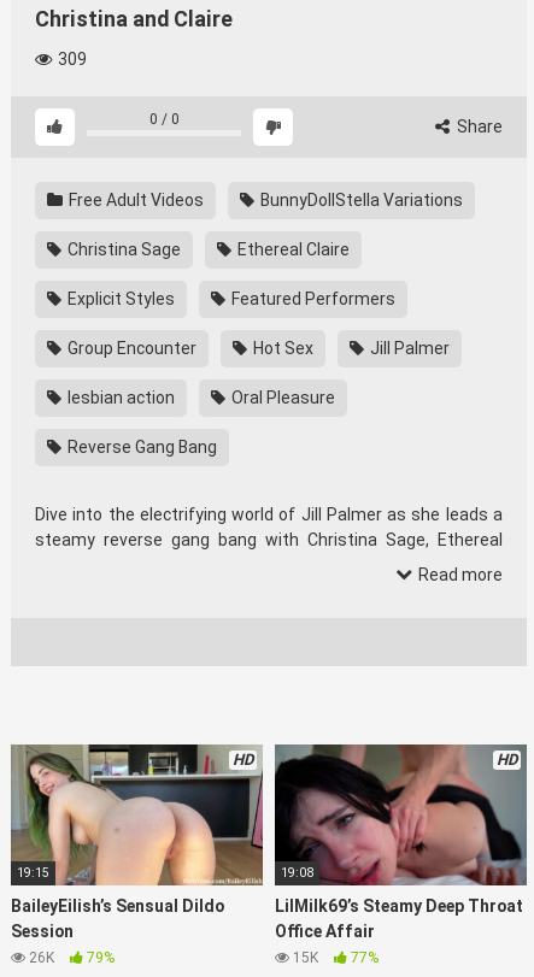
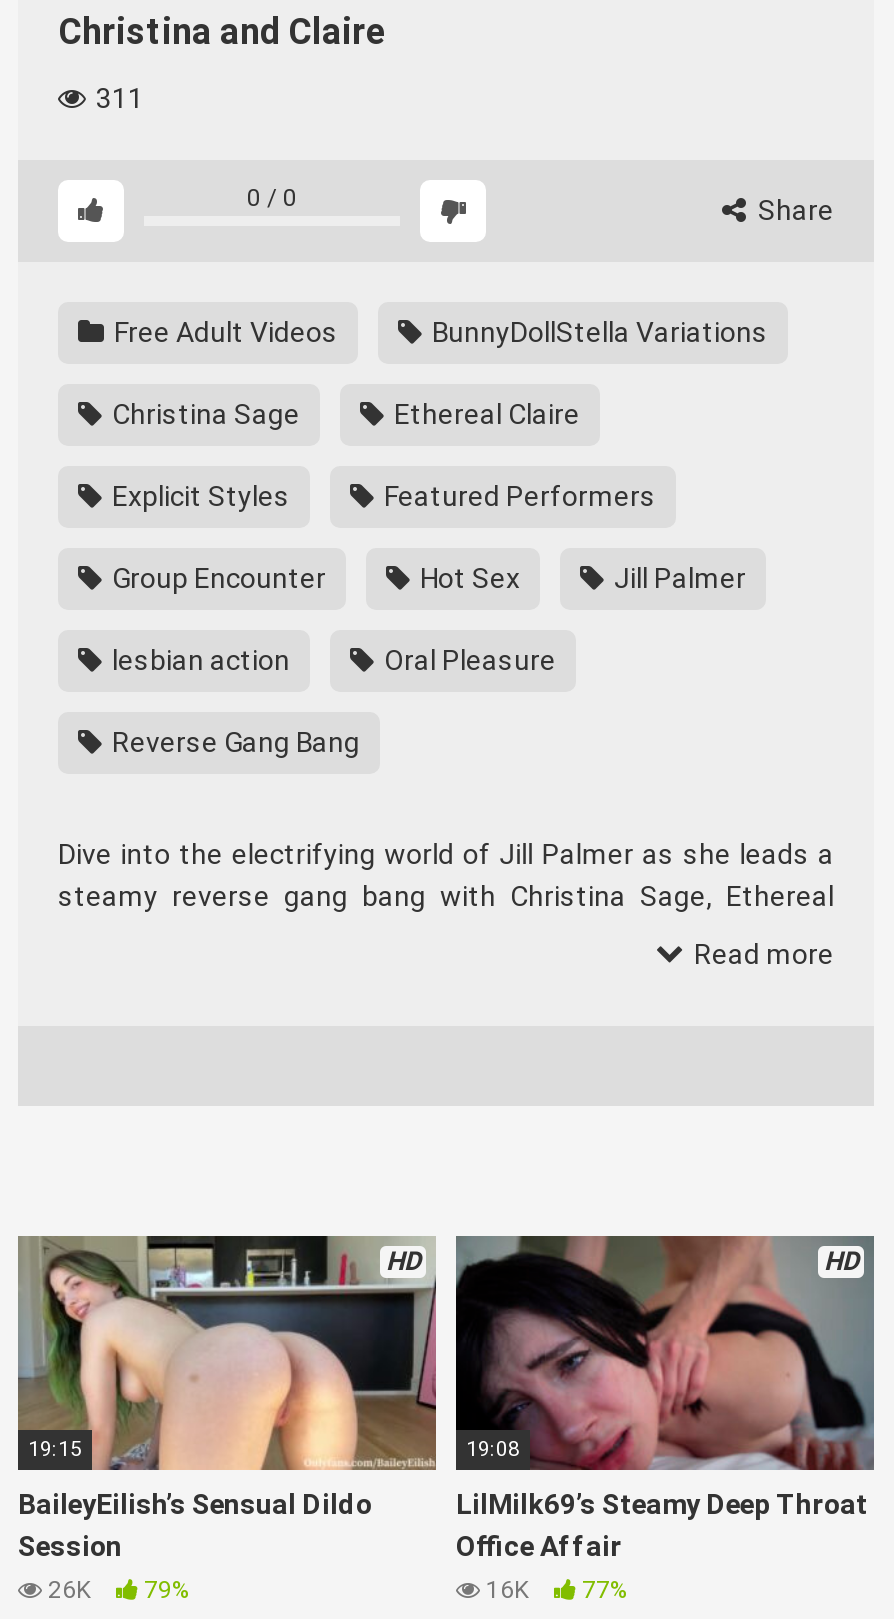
[54,49,87,68] 309 -> [90,82,144,114] 311
[289,950,379,967] 15K 77% -> [480,1577,628,1605] 16K 77%

